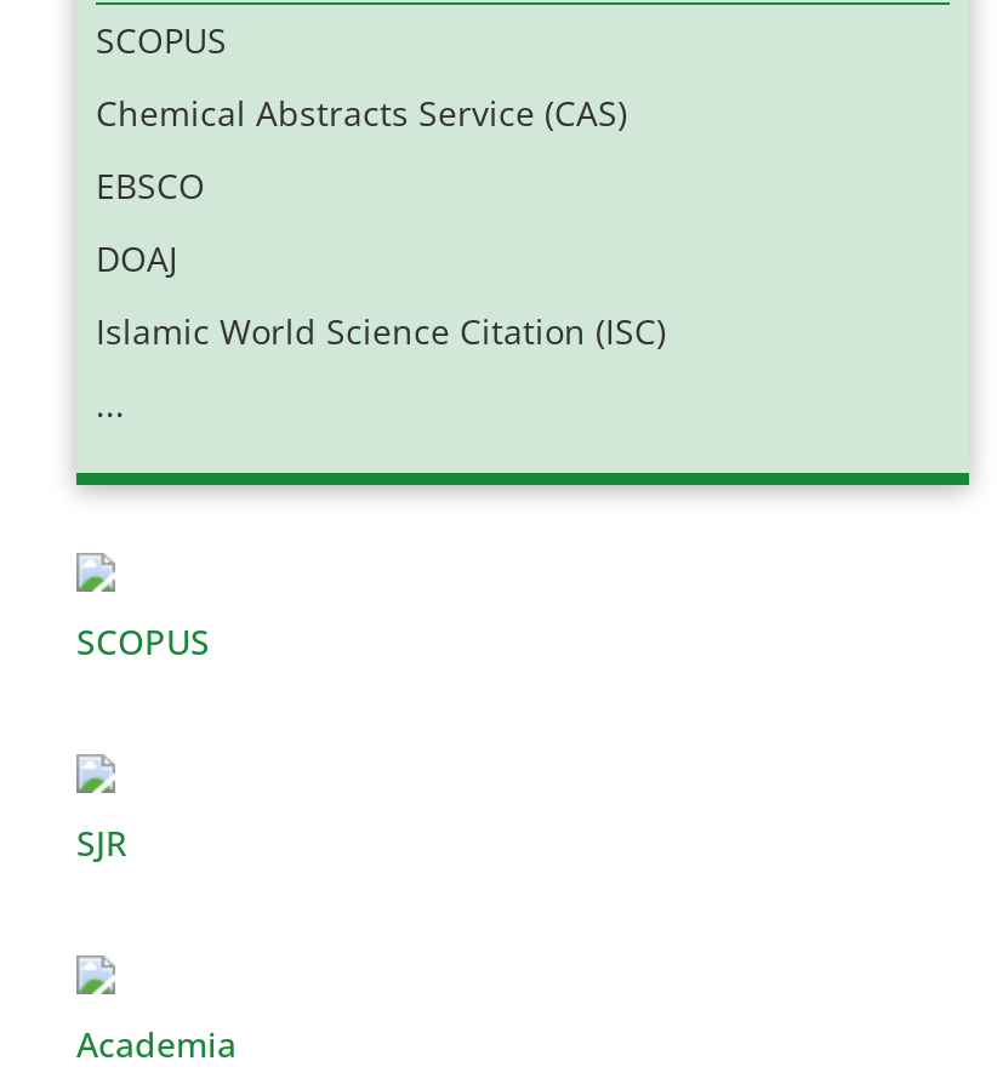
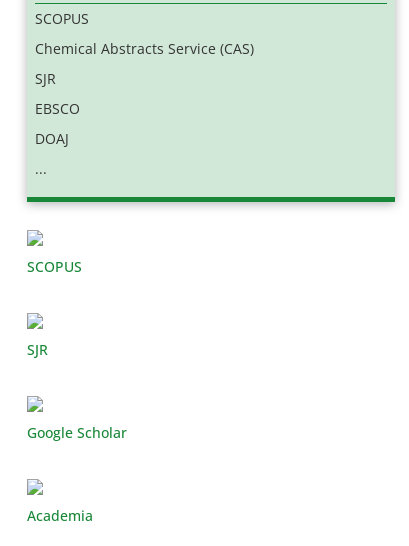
none -> [35,68,56,87] SJR
[96,307,666,353] Islamic World Science Citation (ISC) -> none
none -> [27,422,127,441] Google Scholar

